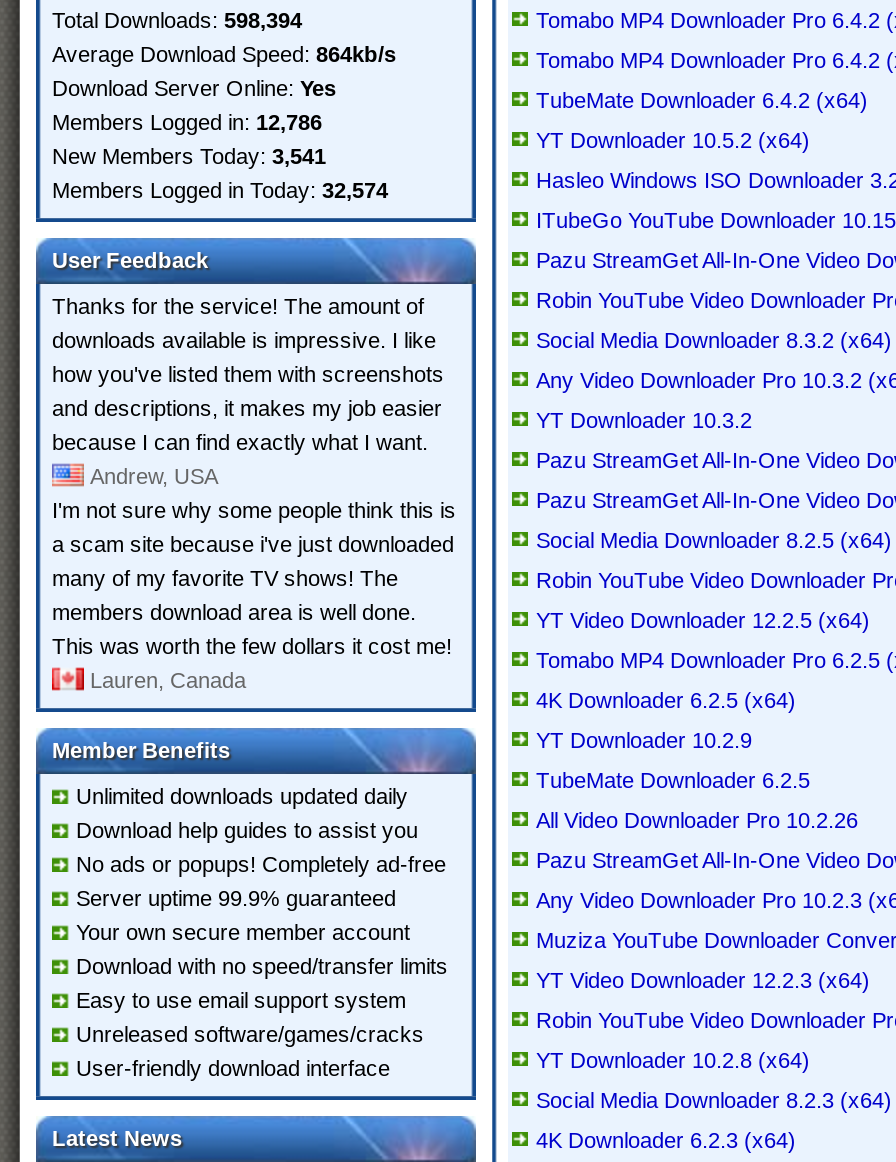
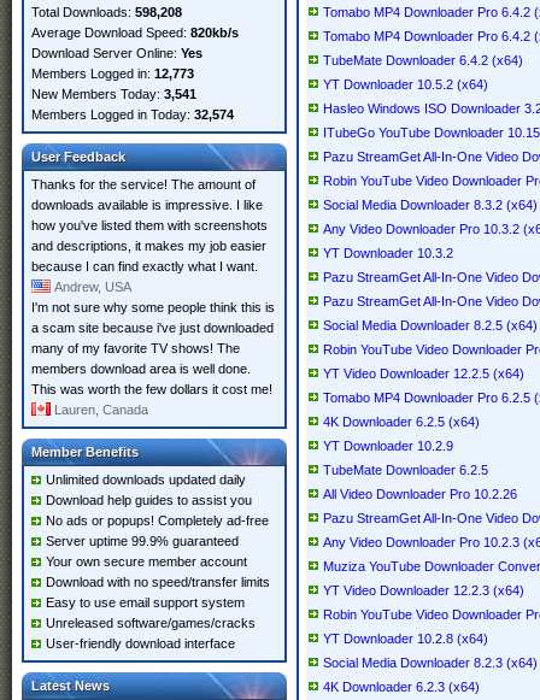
[52,8,302,32] Total Downloads: 598,394 -> [31,5,182,19] Total Downloads: 598,208
[52,42,396,66] Average Download Speed: 864kb/s -> [31,25,239,40] Average Download Speed: 820kb/s
[52,110,322,134] Members Logged in: 12,786 -> [31,66,194,81] Members Logged in: 12,773

